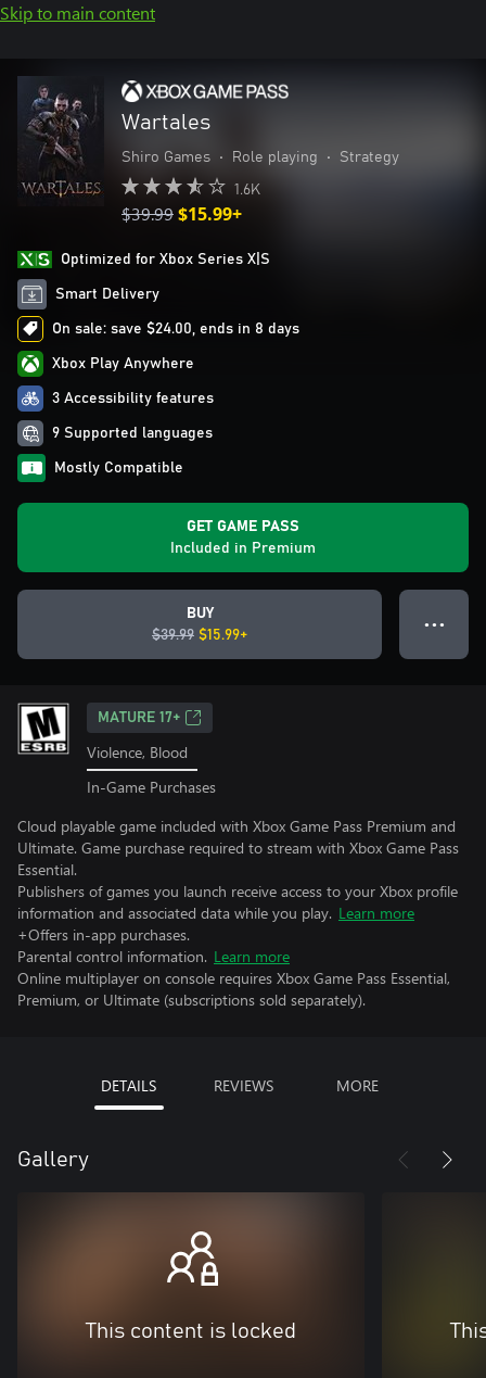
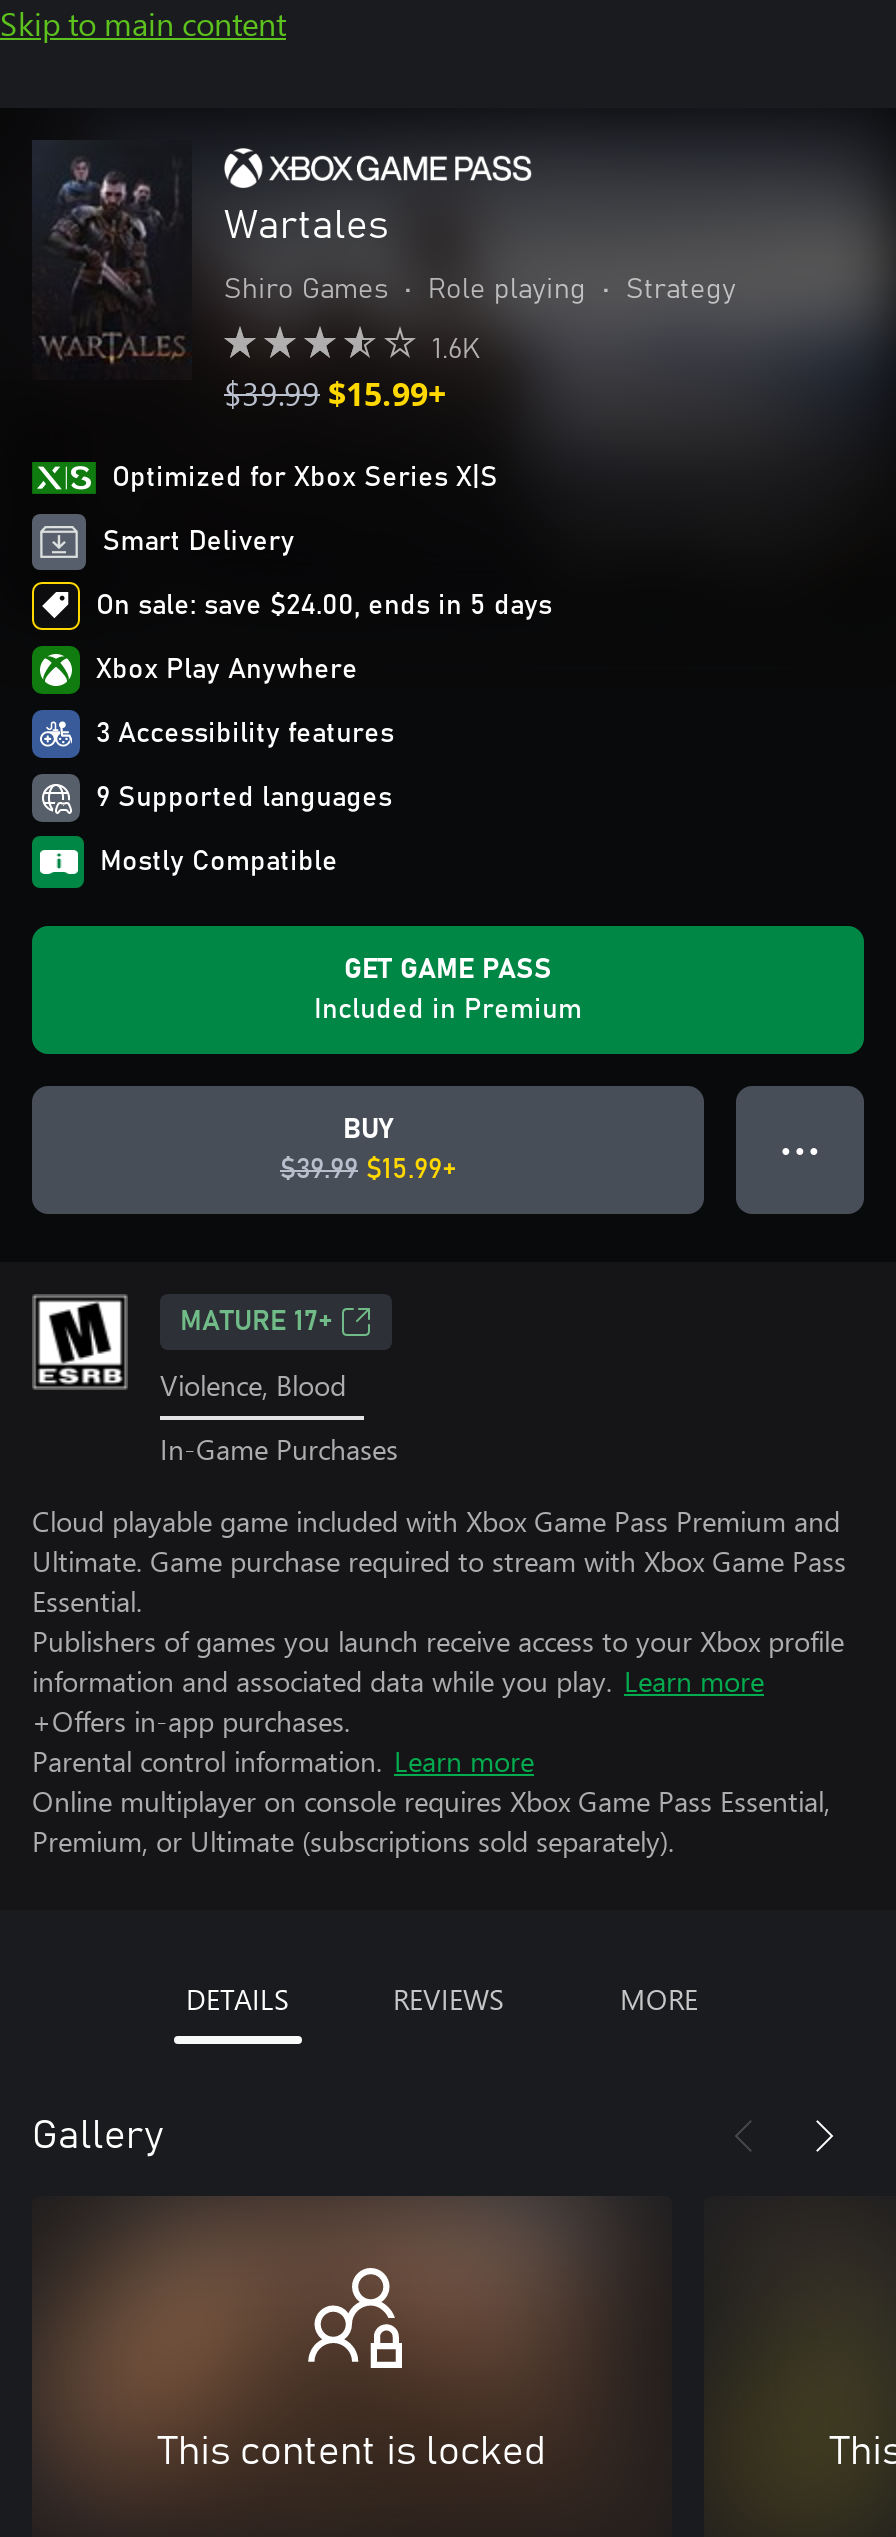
[52,321,299,337] On sale: save $24.00, ends in 8 days -> [96,592,552,620] On sale: save $24.00, ends in 5 days

